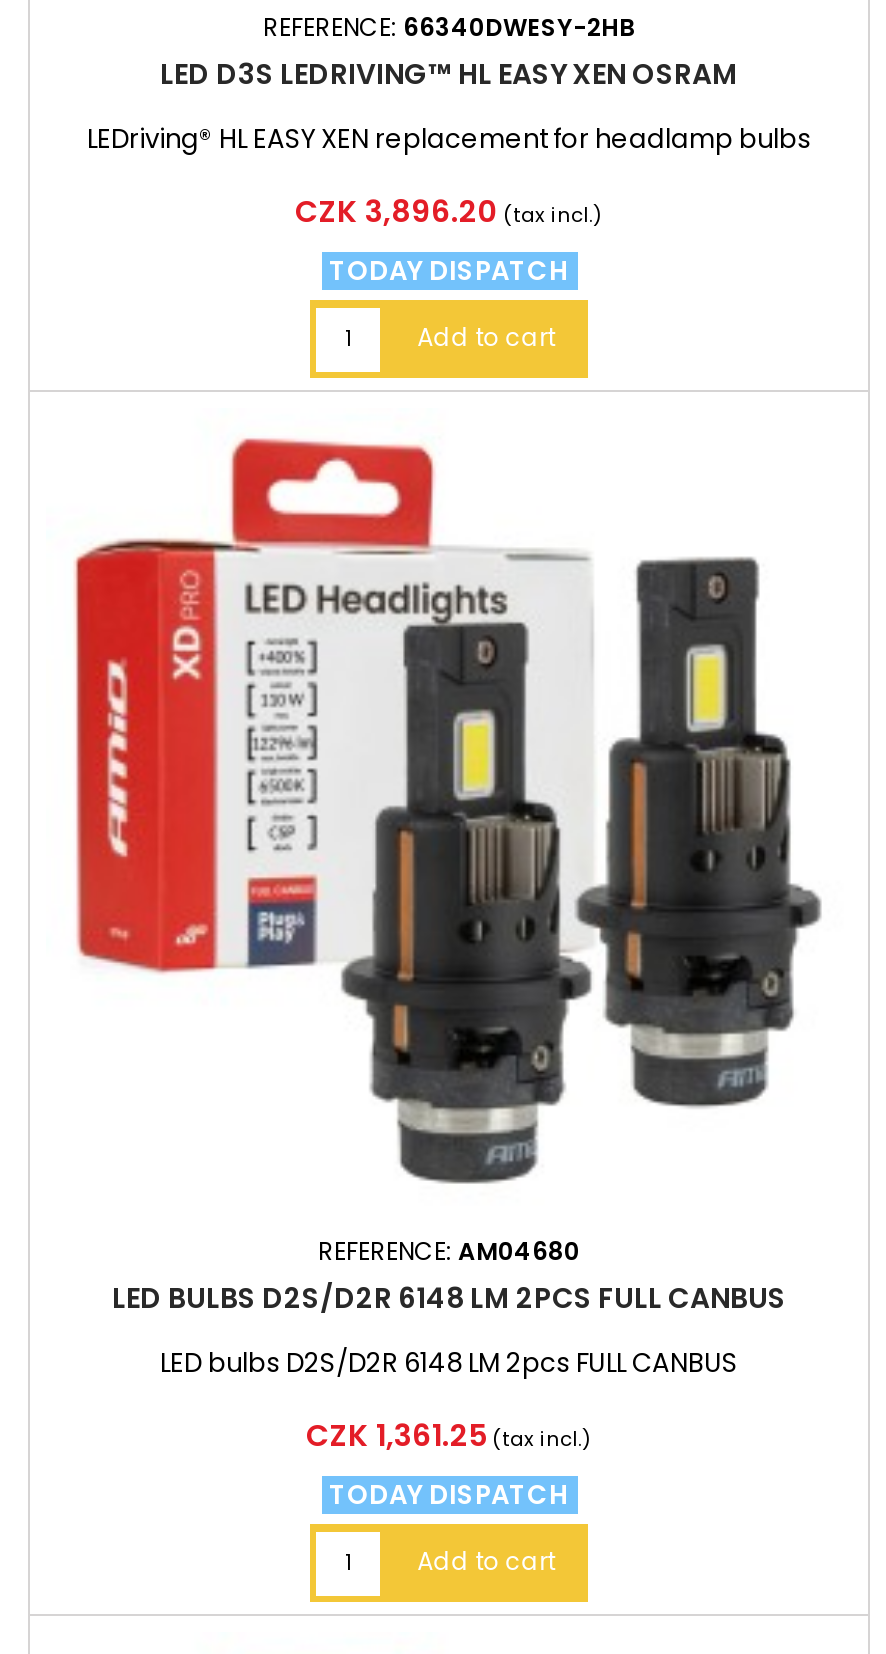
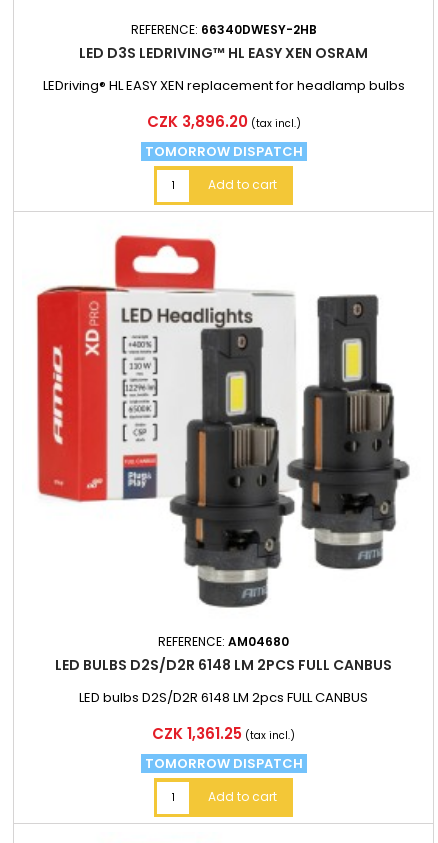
[329,252,569,290] TODAY DISPATCH -> [144,142,302,161] TOMORROW DISPATCH
[329,1476,569,1514] TODAY DISPATCH -> [144,754,302,773] TOMORROW DISPATCH

